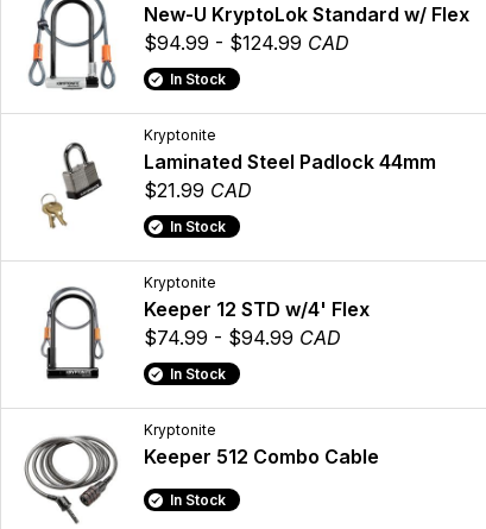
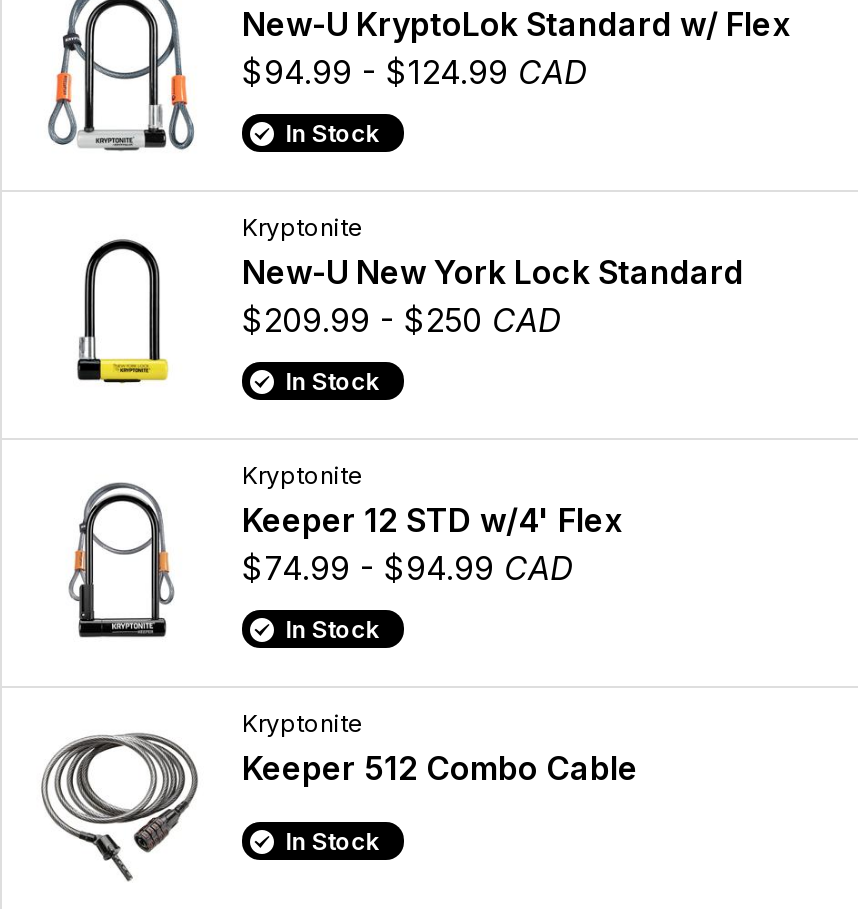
[40,144,436,229] [image] | Laminated Steel Padlock 44mm | $21.99 CAD -> [72,240,744,386] [image] | New-U New York Lock Standard | $209.99 - $250 CAD

